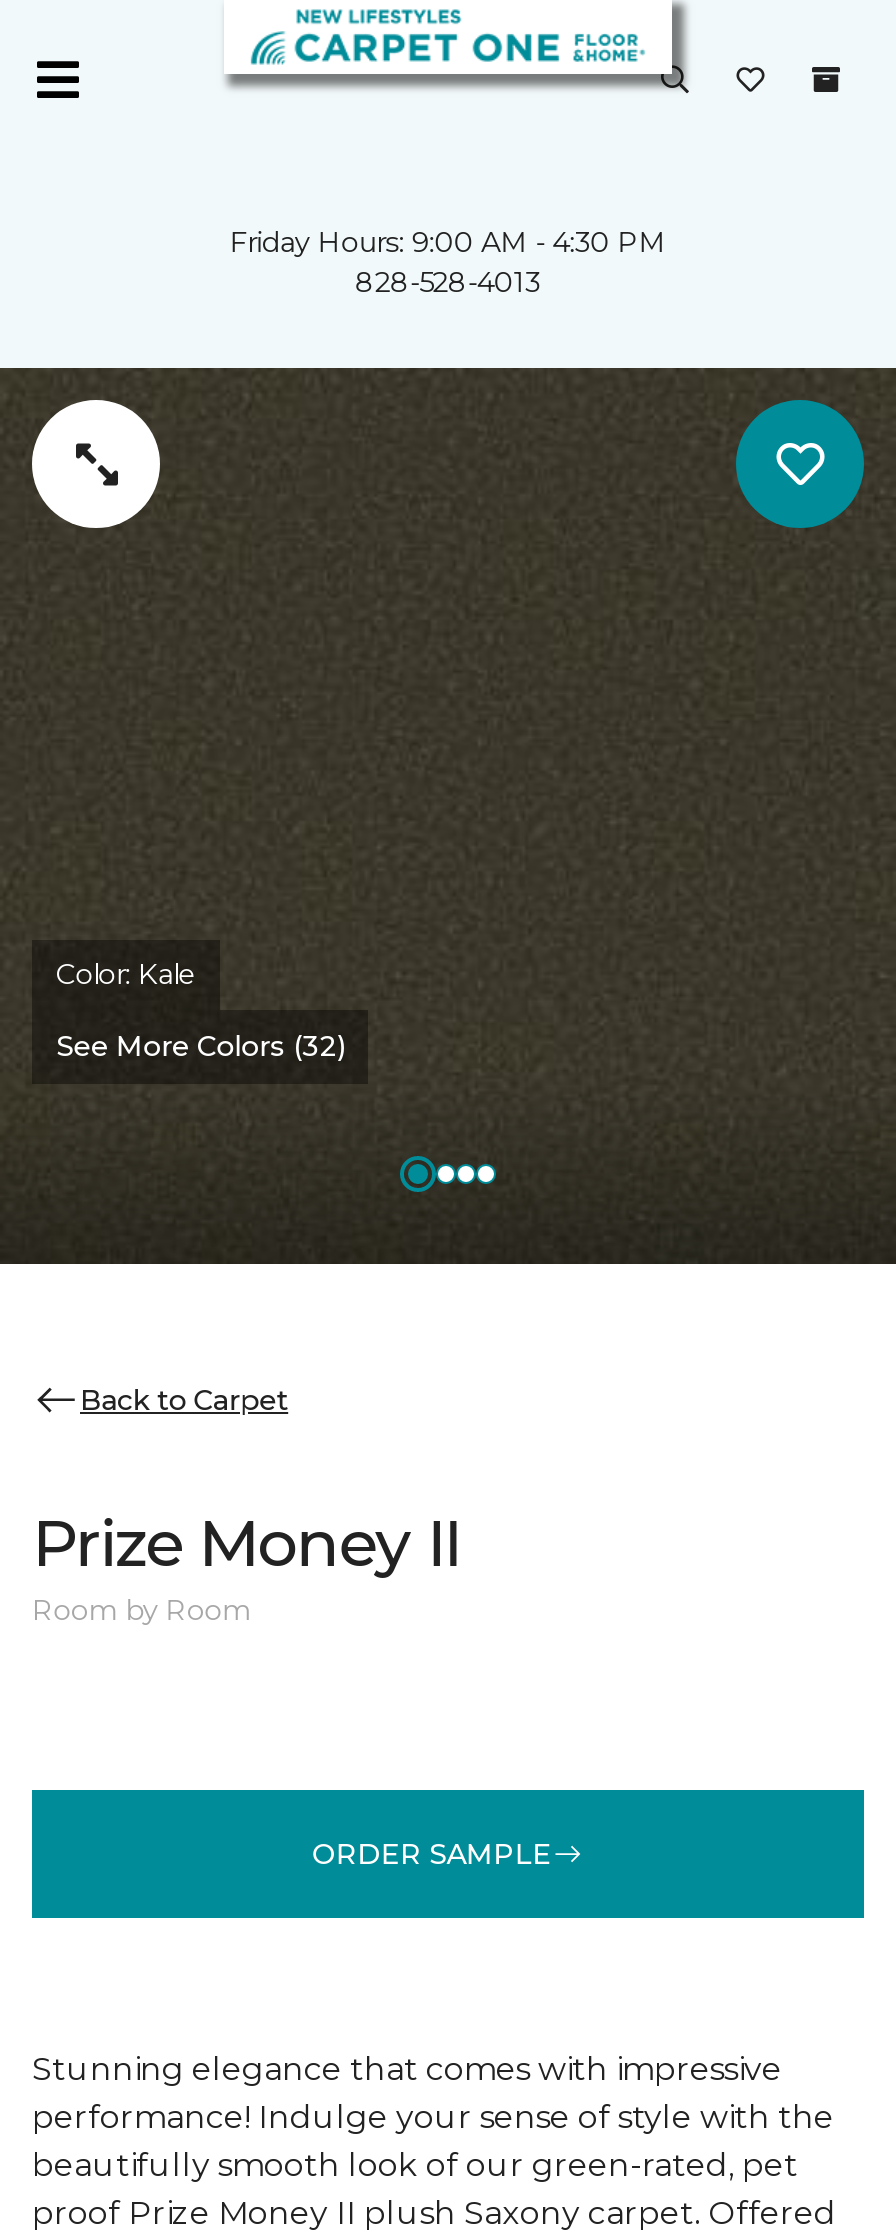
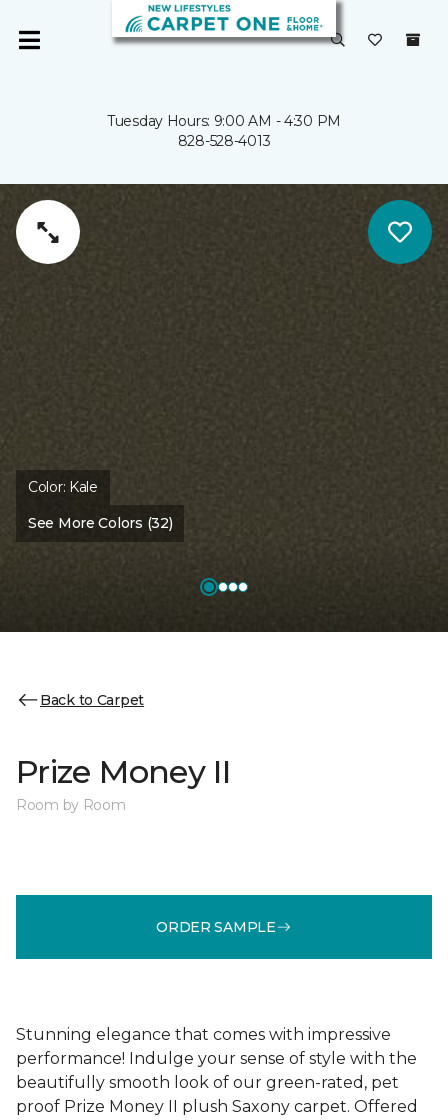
[230,224,666,260] Friday Hours: 9:00 AM - 4:30 PM -> [107,112,341,130] Tuesday Hours: 9:00 AM - 4:30 PM

